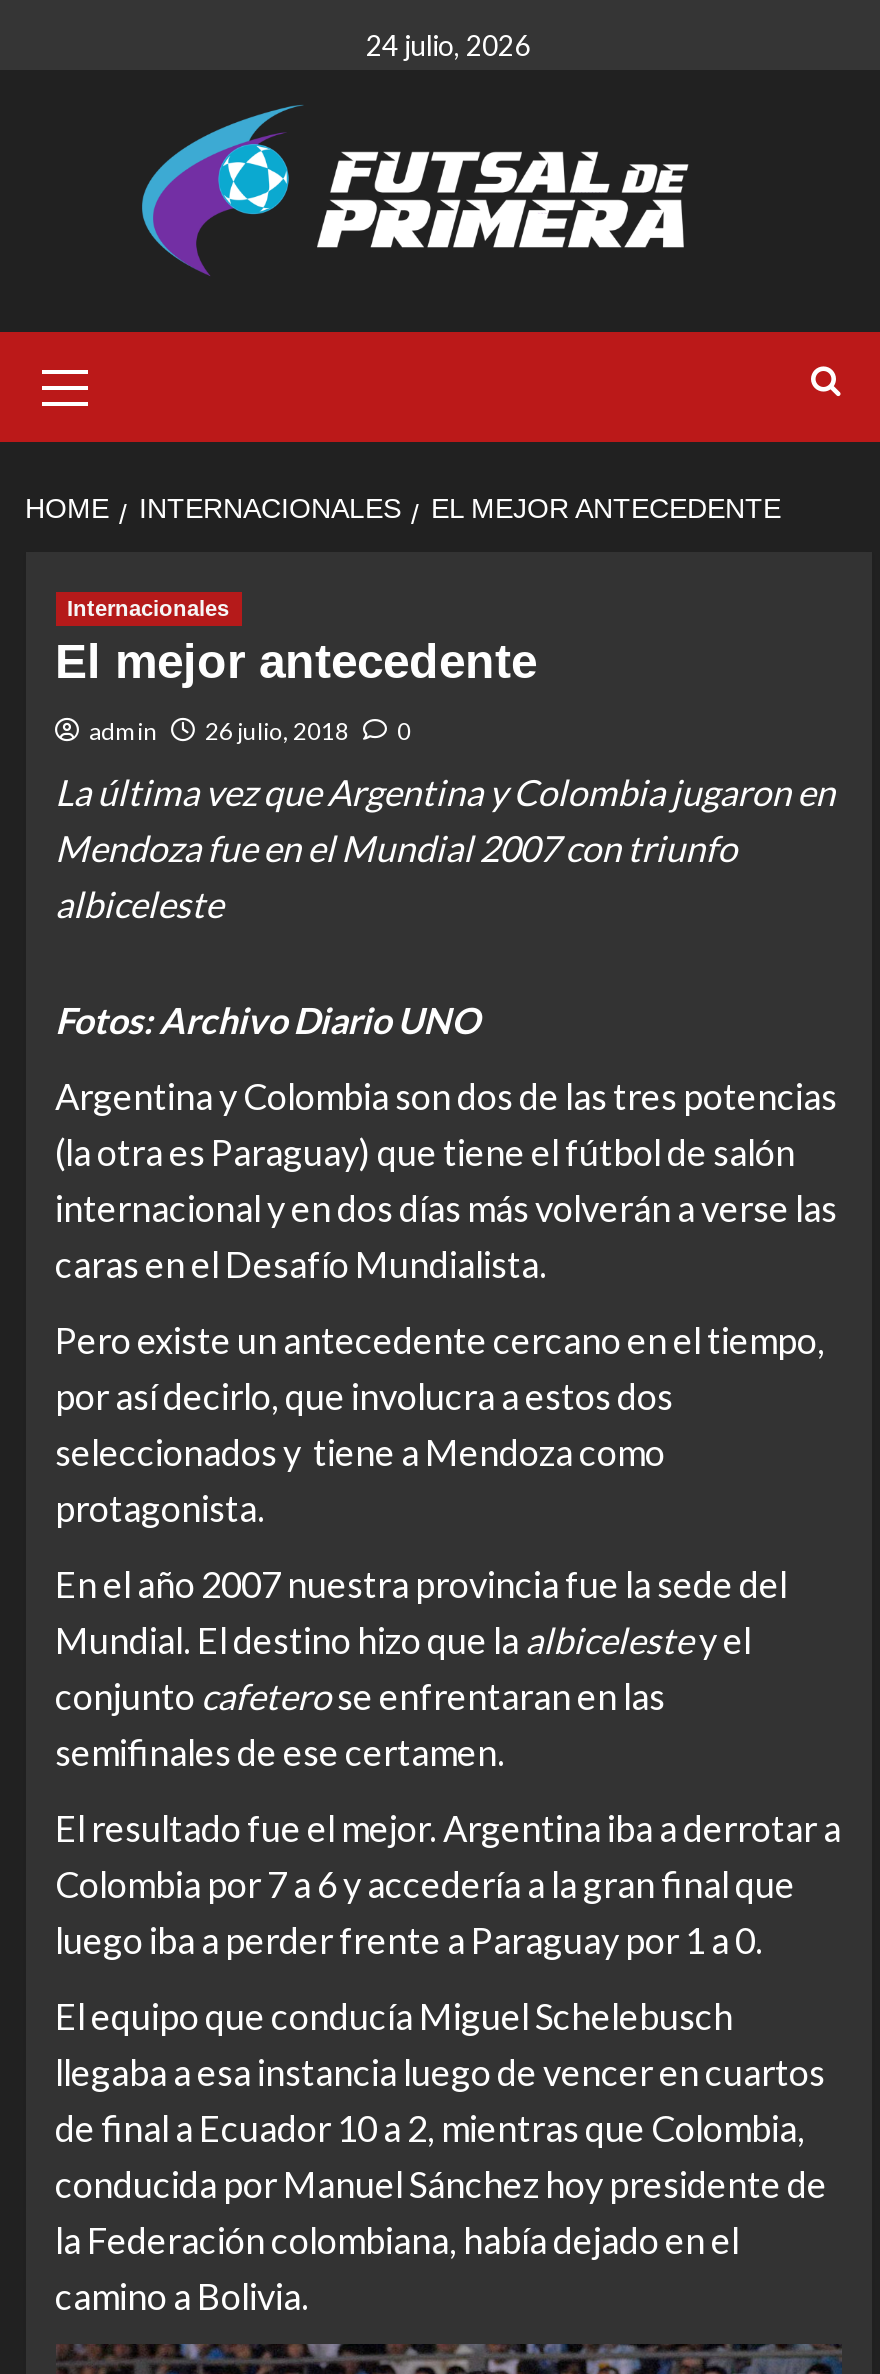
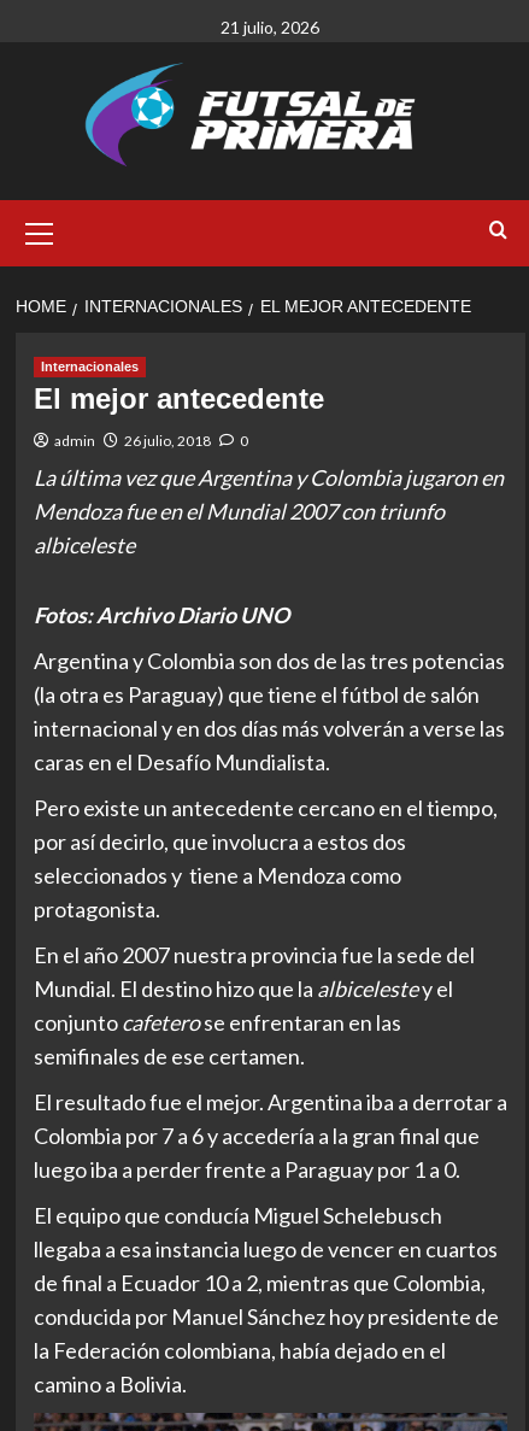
[366,28,530,62] 24 julio, 2026 -> [221,17,319,37] 21 julio, 2026

